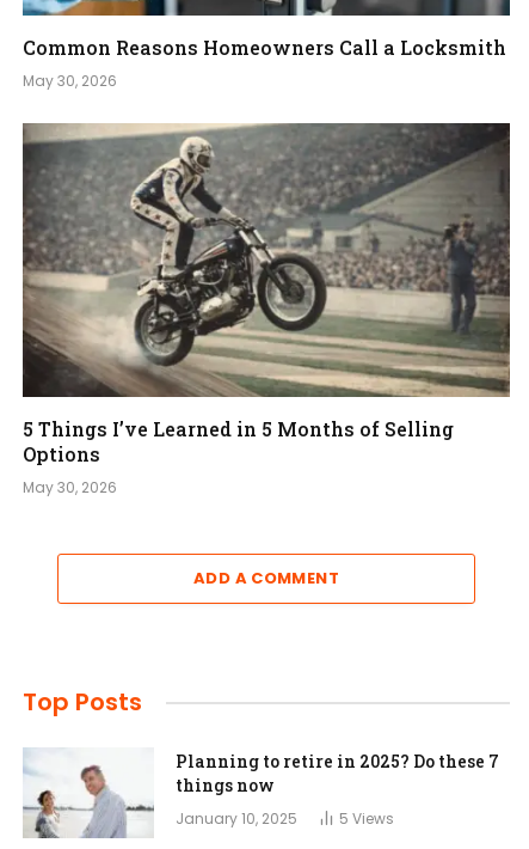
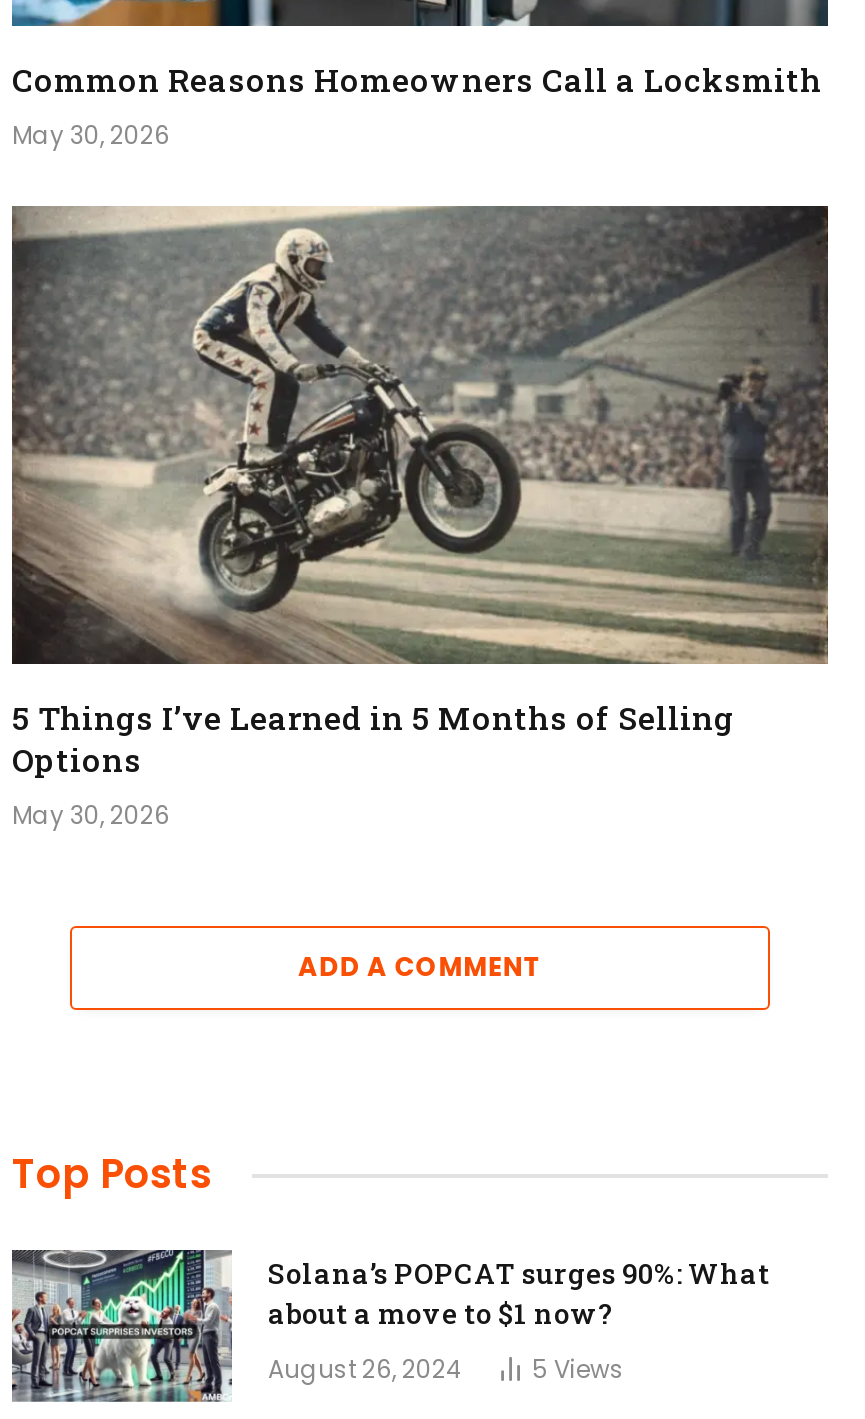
[23,747,499,838] [image] | Planning to retire in 2025? Do these 7 | things now -> [10,1248,770,1404] [image] | Solana’s POPCAT surges 90%: What | about a move to $1 now?
[176,808,297,829] January 10, 2025 -> [268,1352,462,1386] August 26, 2024

